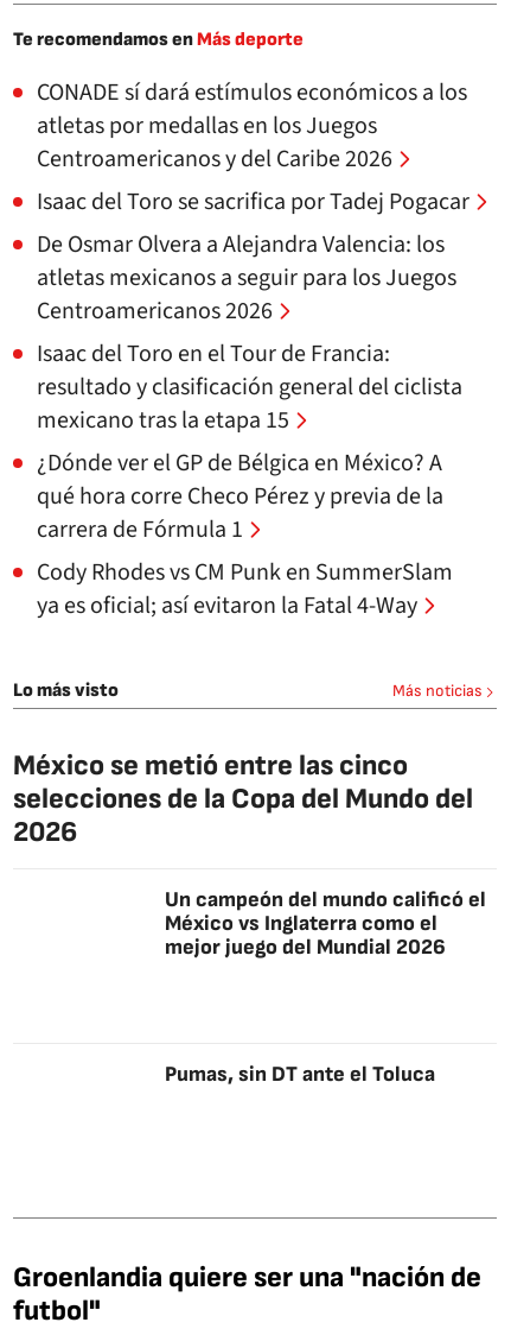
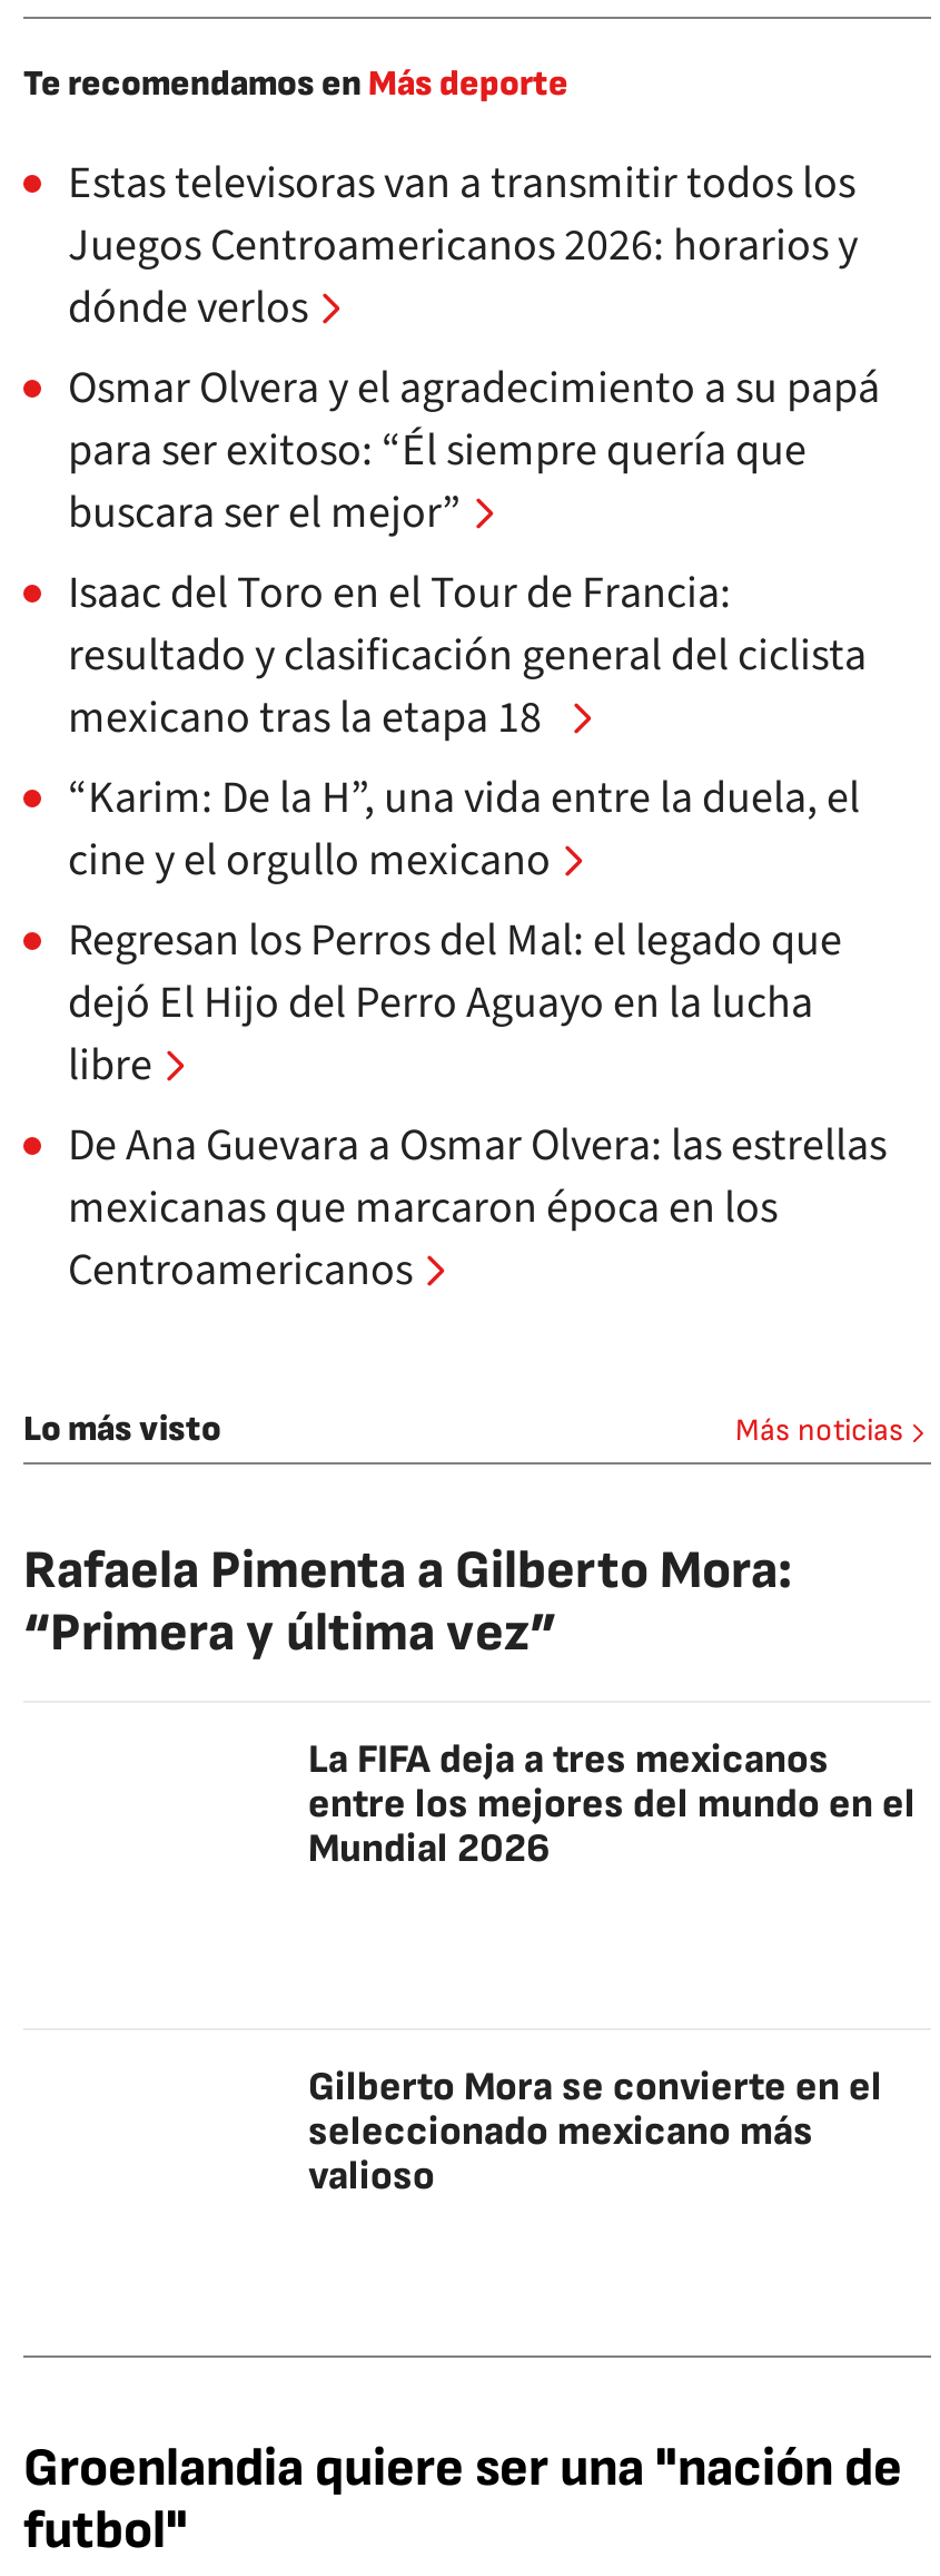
[37,76,470,328] CONADE sí dará estímulos económicos a los | atletas por medallas en los Juegos | Centroamericanos y del Caribe 2026 | Isaac del Toro se sacrifica por Tadej Pogacar | De Osmar Olvera a Alejandra Valencia: los | atletas mexicanos a seguir para los Juegos | Centroamericanos 2026 -> [68,153,880,545] Estas televisoras van a transmitir todos los | Juegos Centroamericanos 2026: horarios y | dónde verlos | Osmar Olvera y el agradecimiento a su papá | para ser exitoso: “Él siempre quería que | buscara ser el mejor”
moved [37,337,462,404] -> [68,562,867,687]: Isaac del Toro en el Tour de Francia: | resultado y clasificación general del ciclista
[37,404,453,622] mexicano tras la etapa 15 | ¿Dónde ver el GP de Bélgica en México? A | qué hora corre Checo Pérez y previa de la | carrera de Fórmula 1 | Cody Rhodes vs CM Punk en SummerSlam | ya es oficial; así evitaron la Fatal 4-Way -> [68,687,887,1302] mexicano tras la etapa 18 | “Karim: De la H”, una vida entre la duela, el | cine y el orgullo mexicano | Regresan los Perros del Mal: el legado que | dejó El Hijo del Perro Aguayo en la lucha | libre | De Ana Guevara a Osmar Olvera: las estrellas | mexicanas que marcaron época en los | Centroamericanos
moved [13,679,483,702] -> [23,1409,904,1451]: Lo más visto | Más noticias
[13,748,473,849] México se metió entre las cinco | selecciones de la Copa del Mundo del | 2026 -> [23,1538,793,1665] Rafaela Pimenta a Gilberto Mora: | “Primera y última vez”
[165,887,486,960] Un campeón del mundo calificó el | México vs Inglaterra como el | mejor juego del Mundial 2026 -> [308,1736,916,1872] La FIFA deja a tres mexicanos | entre los mejores del mundo en el | Mundial 2026
[165,1062,435,1087] Pumas, sin DT ante el Toluca -> [308,2064,882,2200] Gilberto Mora se convierte en el | seleccionado mexicano más | valioso

